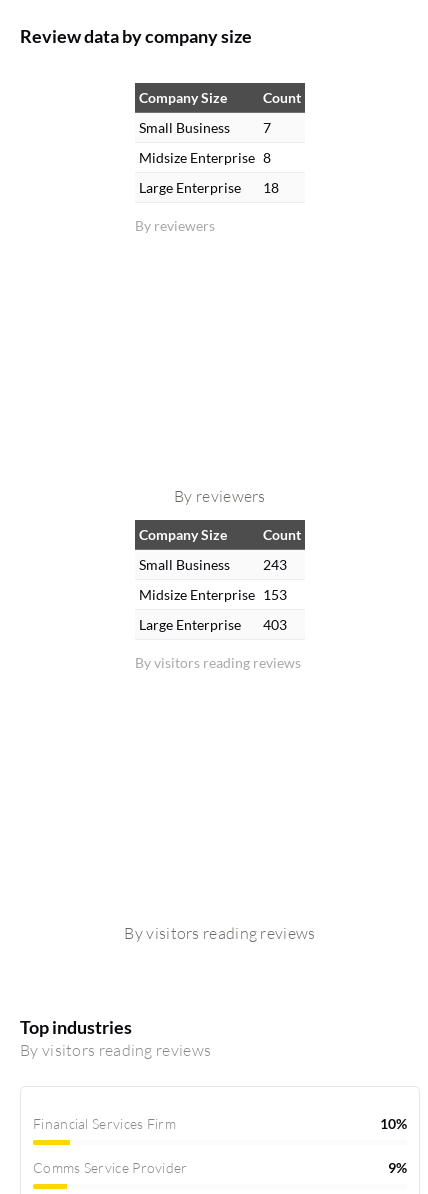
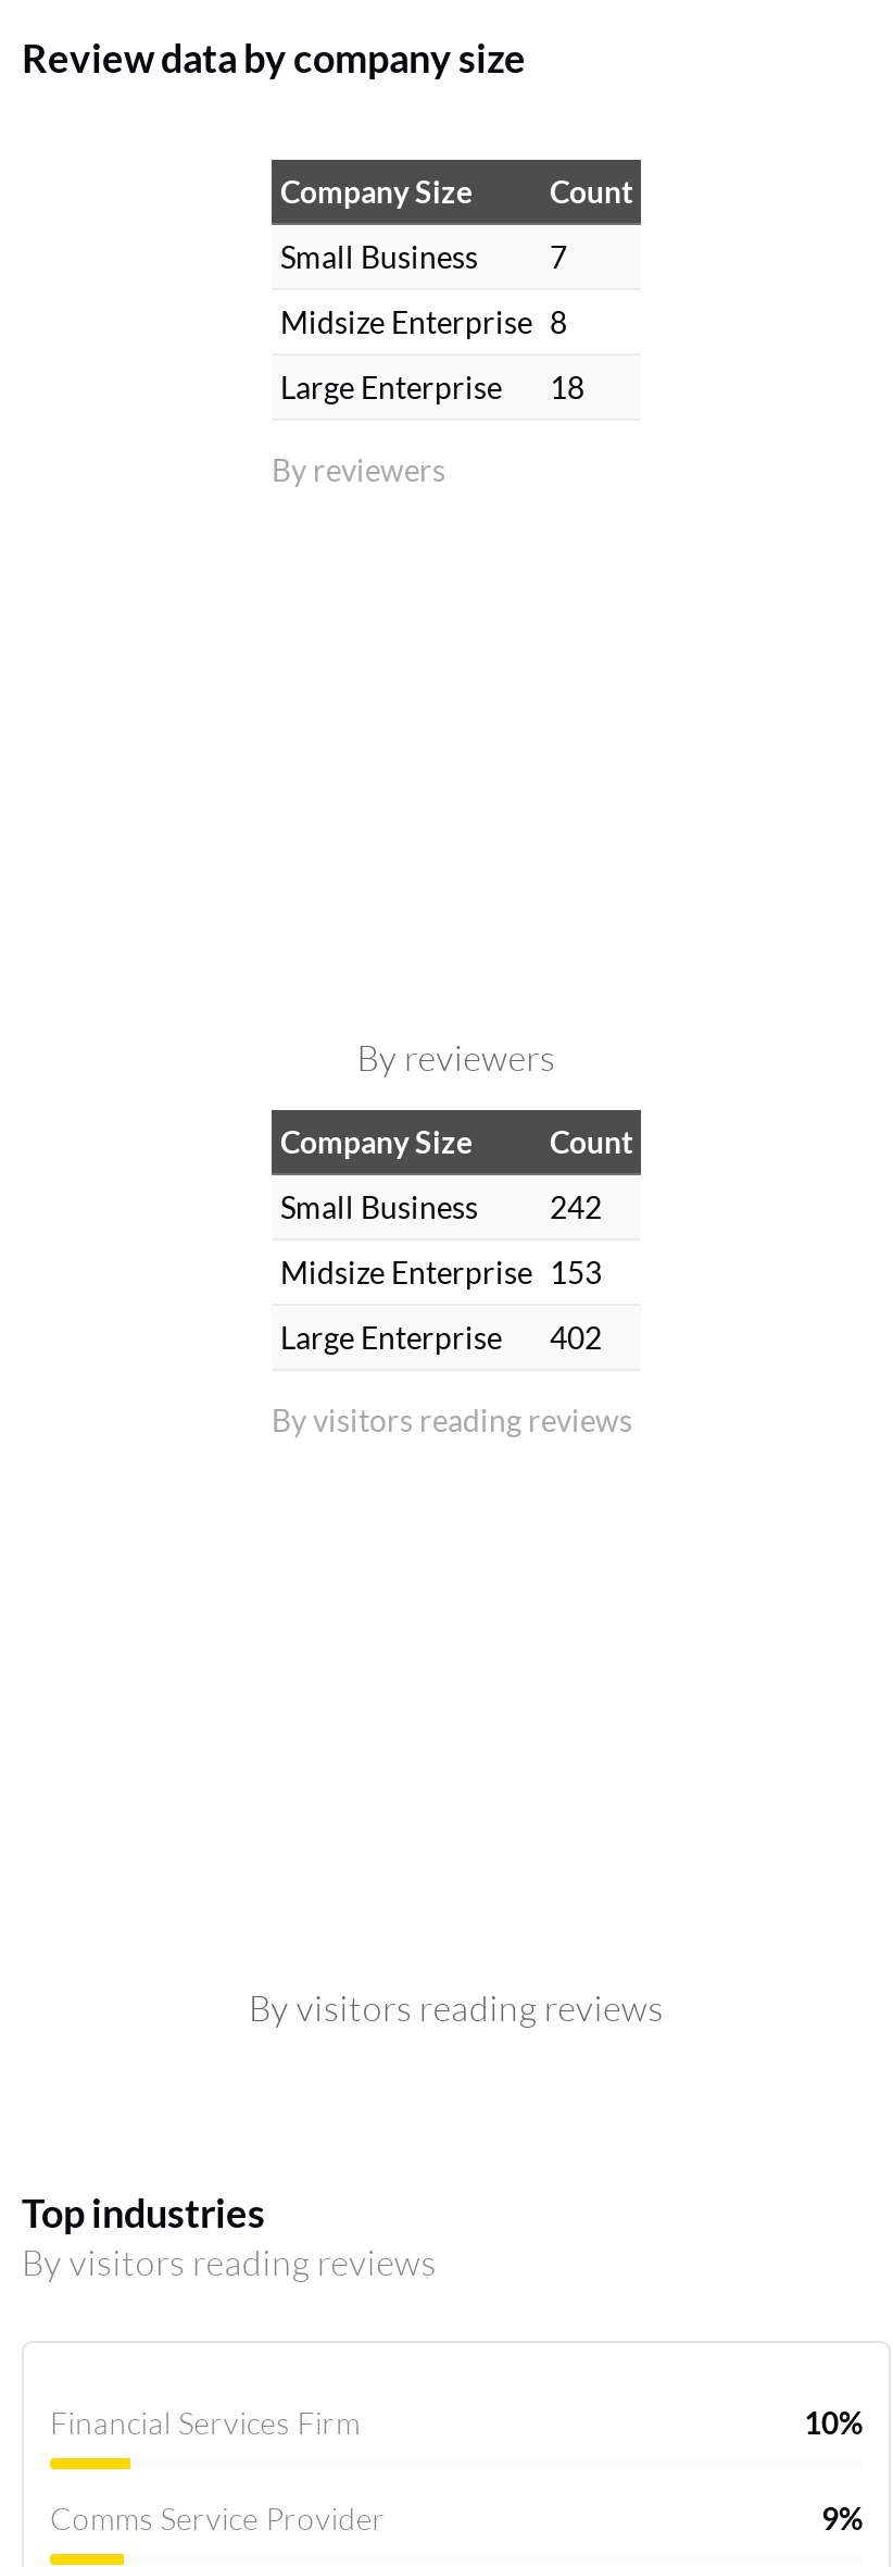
[139,556,287,573] Small Business 243 -> [280,1189,602,1226] Small Business 242
[139,616,287,633] Large Enterprise 403 -> [280,1319,602,1356] Large Enterprise 402

